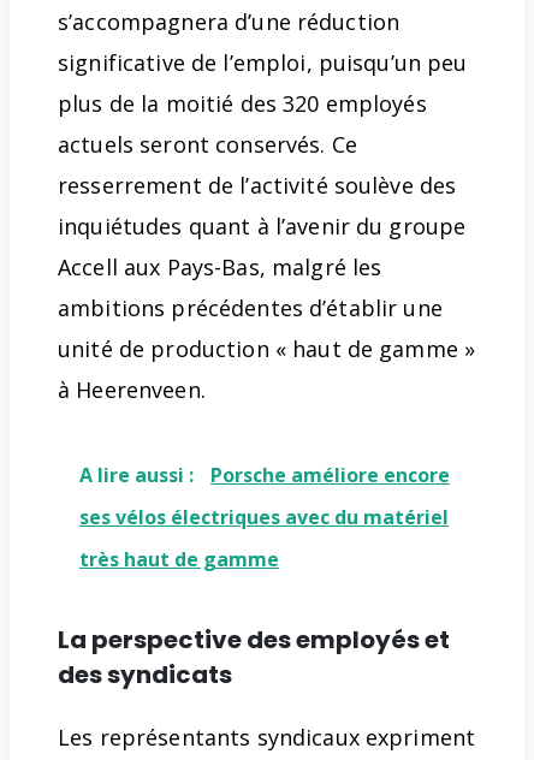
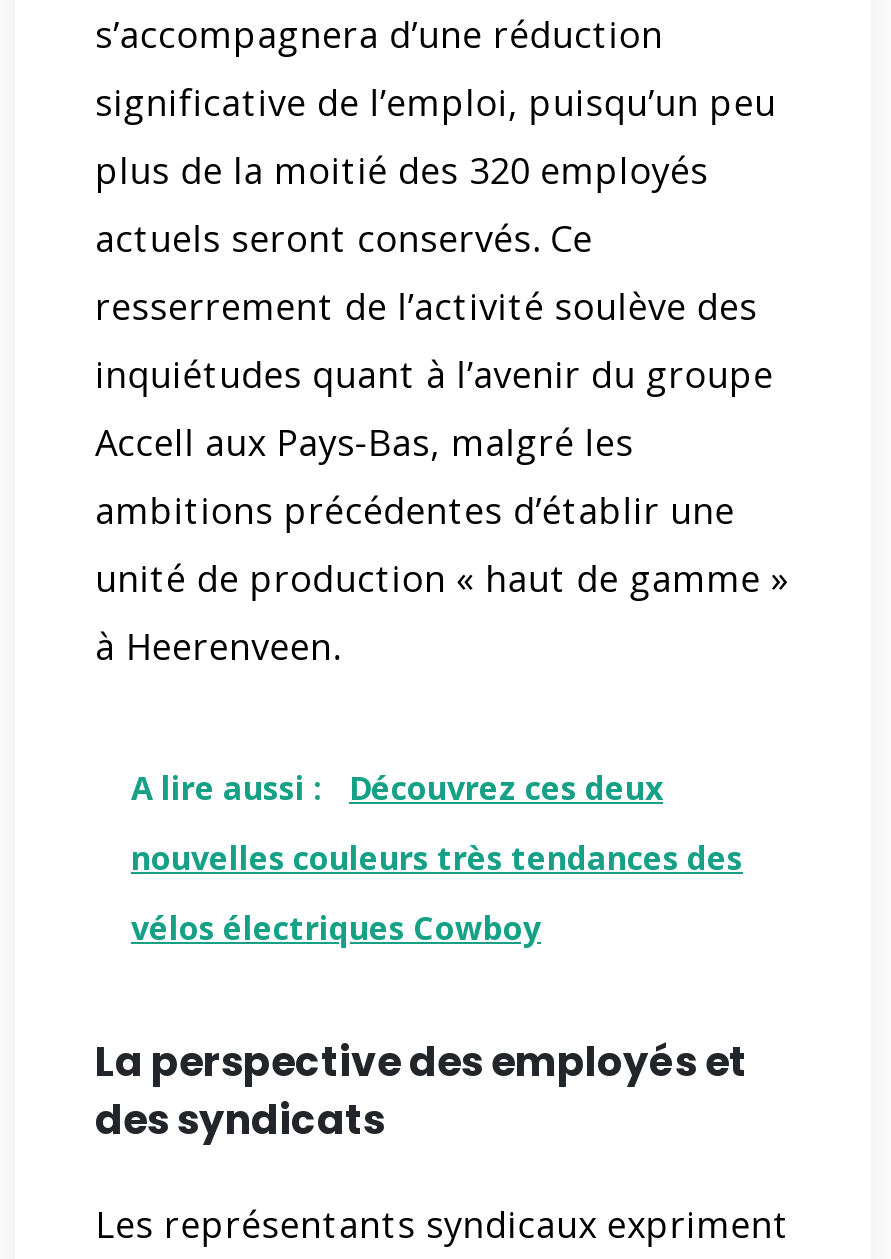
[79,462,450,489] A lire aussi : Porsche améliore encore -> [131,767,663,811] A lire aussi : Découvrez ces deux
[79,504,449,531] ses vélos électriques avec du matériel -> [131,837,743,881] nouvelles couleurs très tendances des
[79,546,279,573] très haut de gamme -> [131,907,541,951] vélos électriques Cowboy

